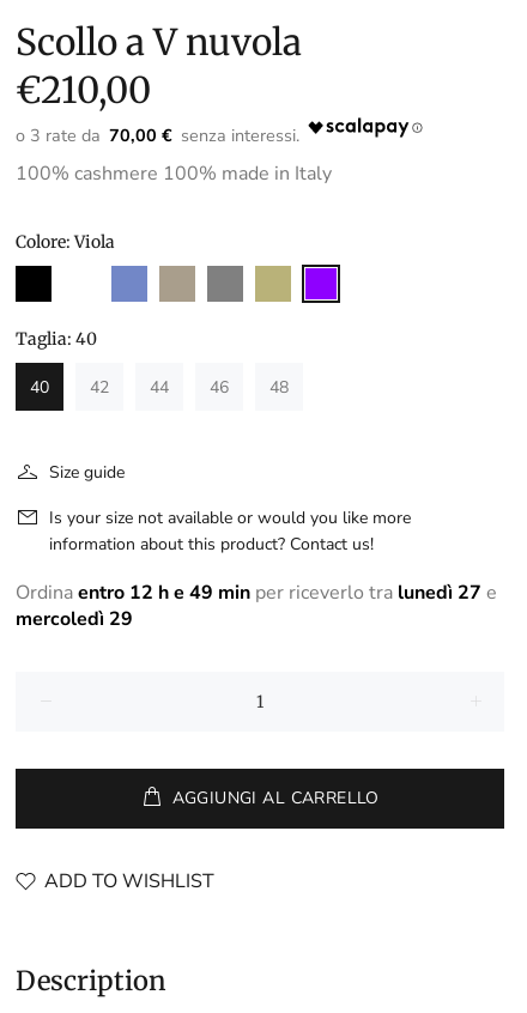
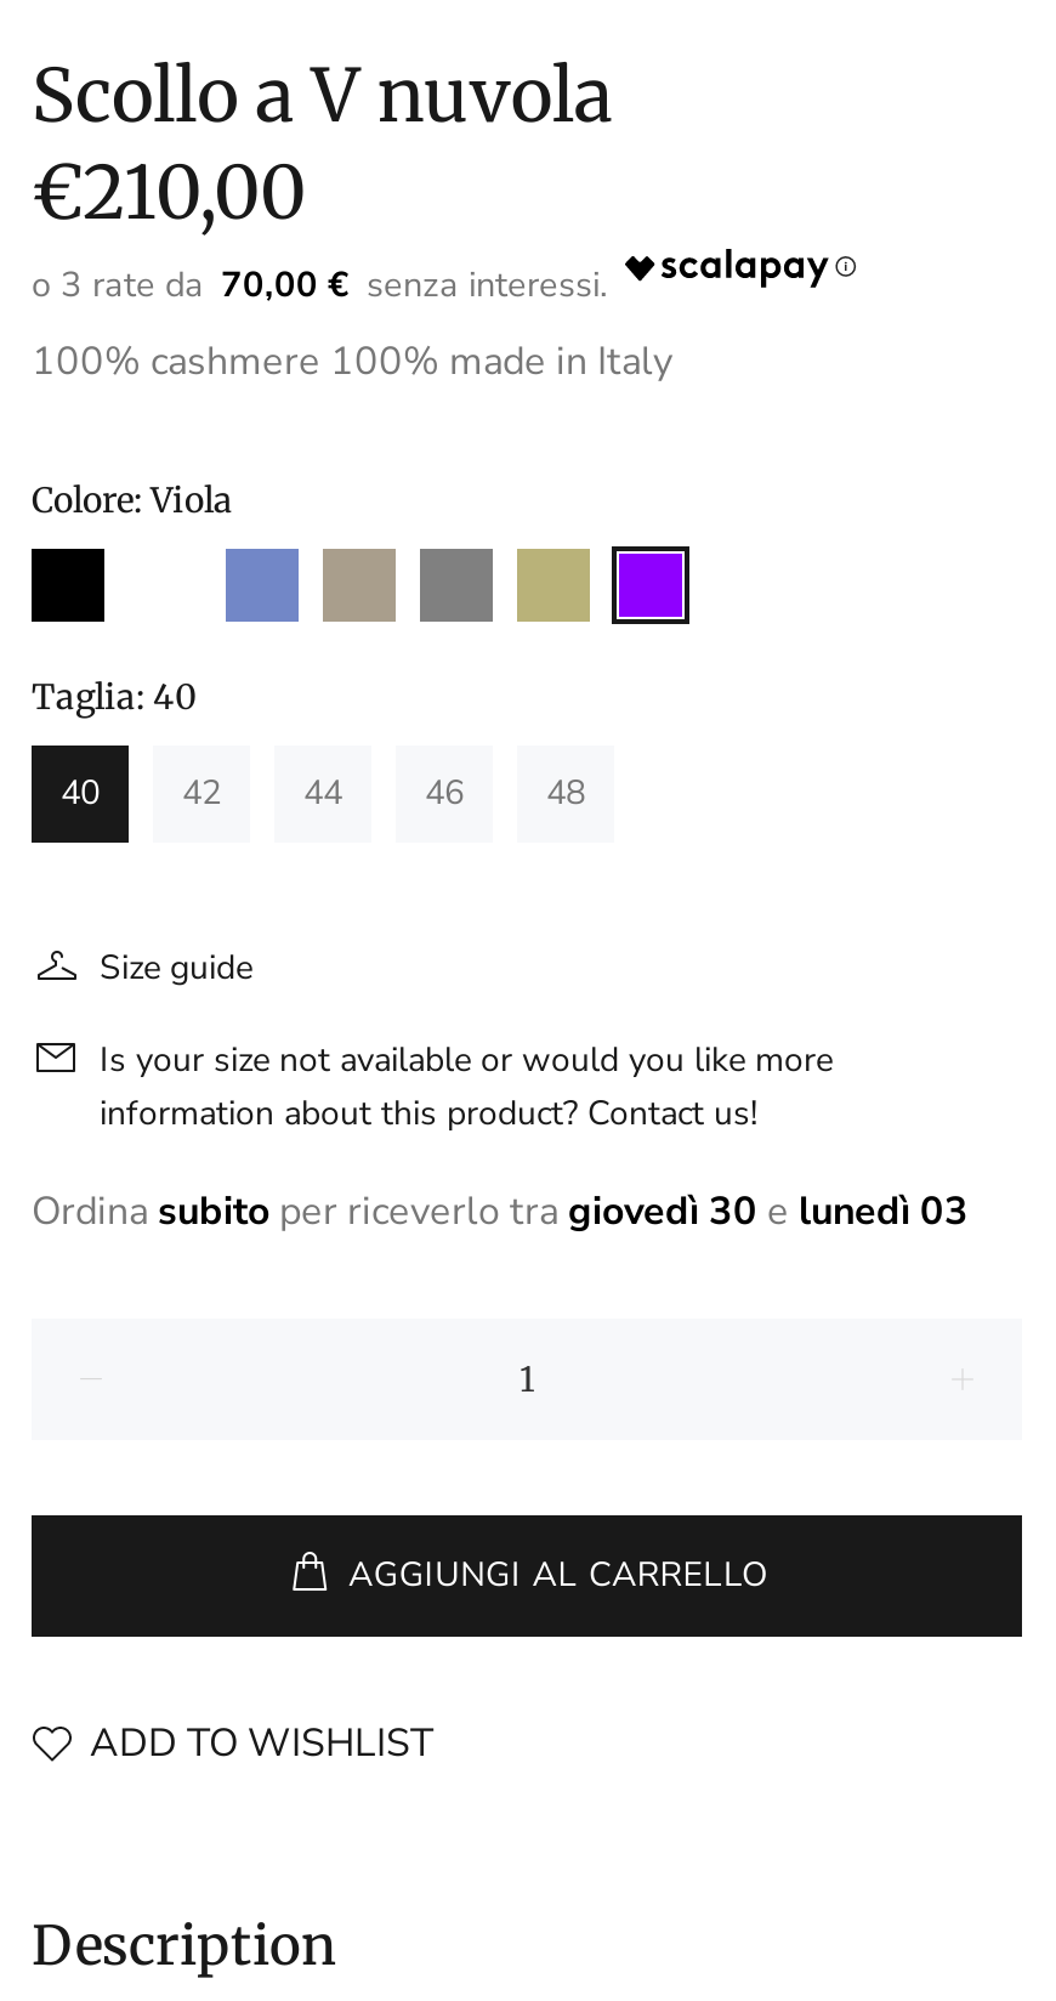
[16,580,497,632] Ordina entro 12 h e 49 min per riceverlo tra lunedì 27 e | mercoledì 29 -> [32,1184,969,1237] Ordina subito per riceverlo tra giovedì 30 e lunedì 03

